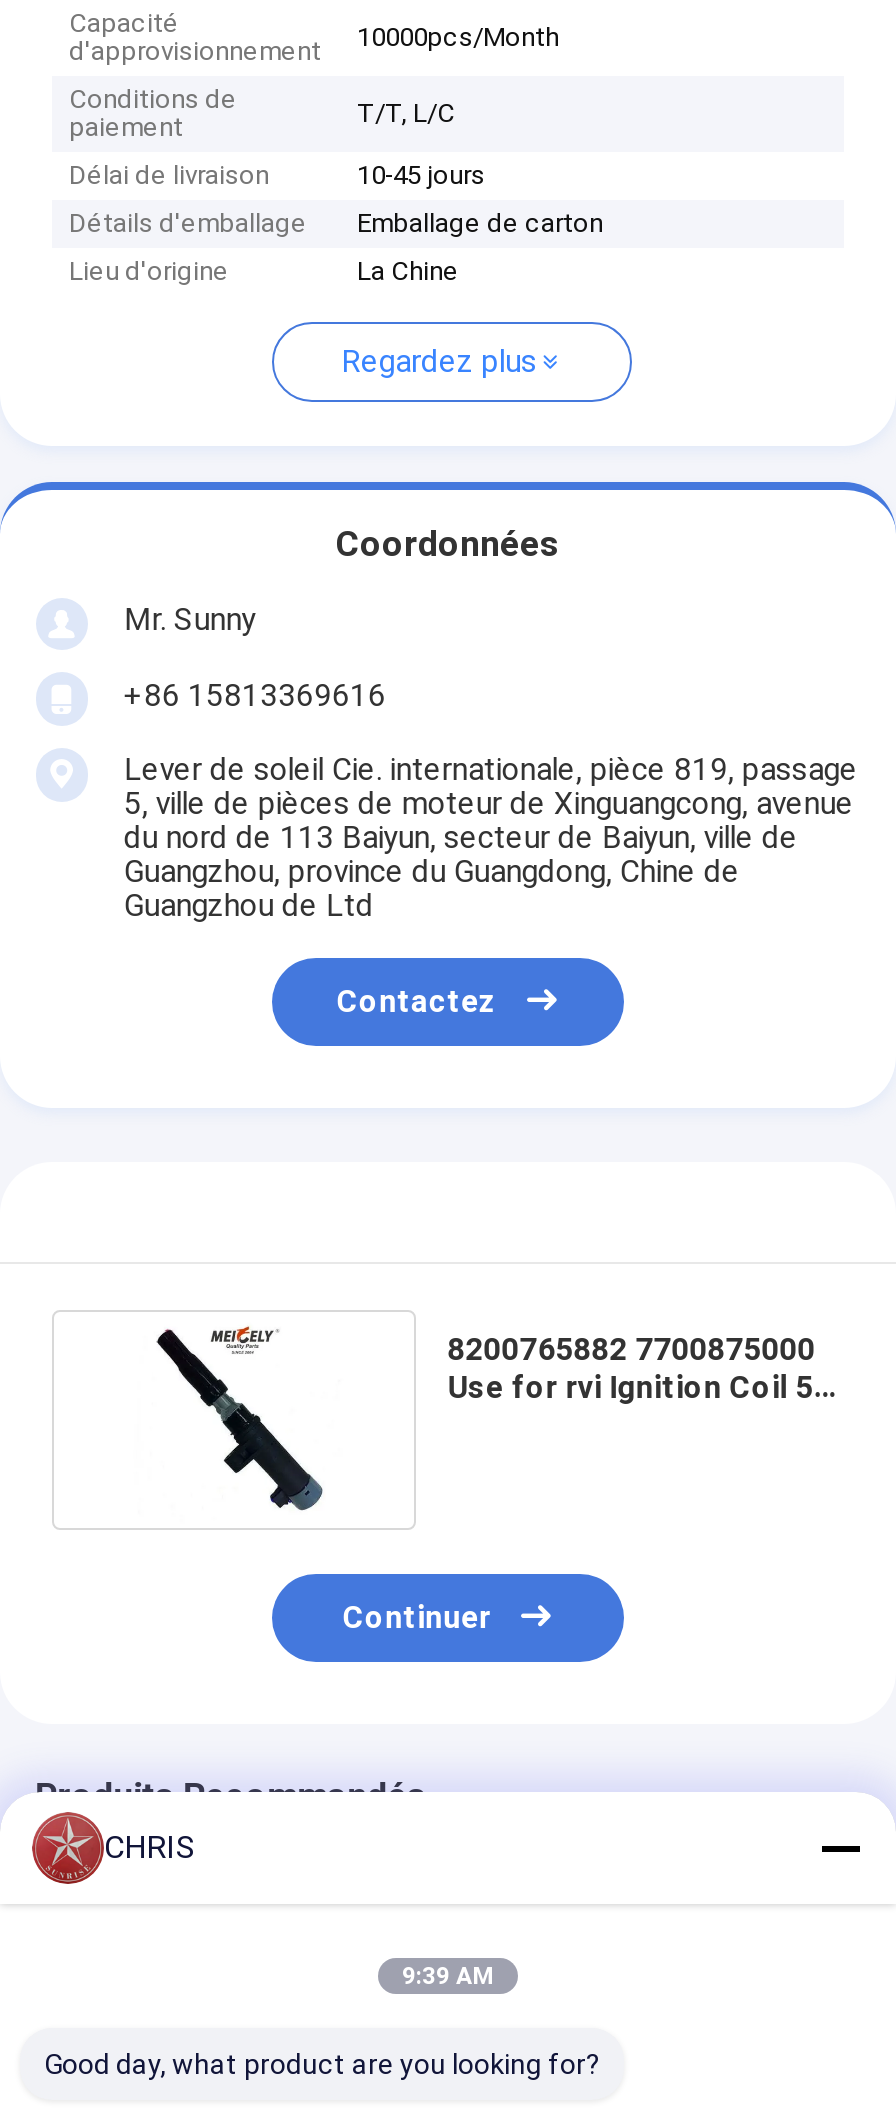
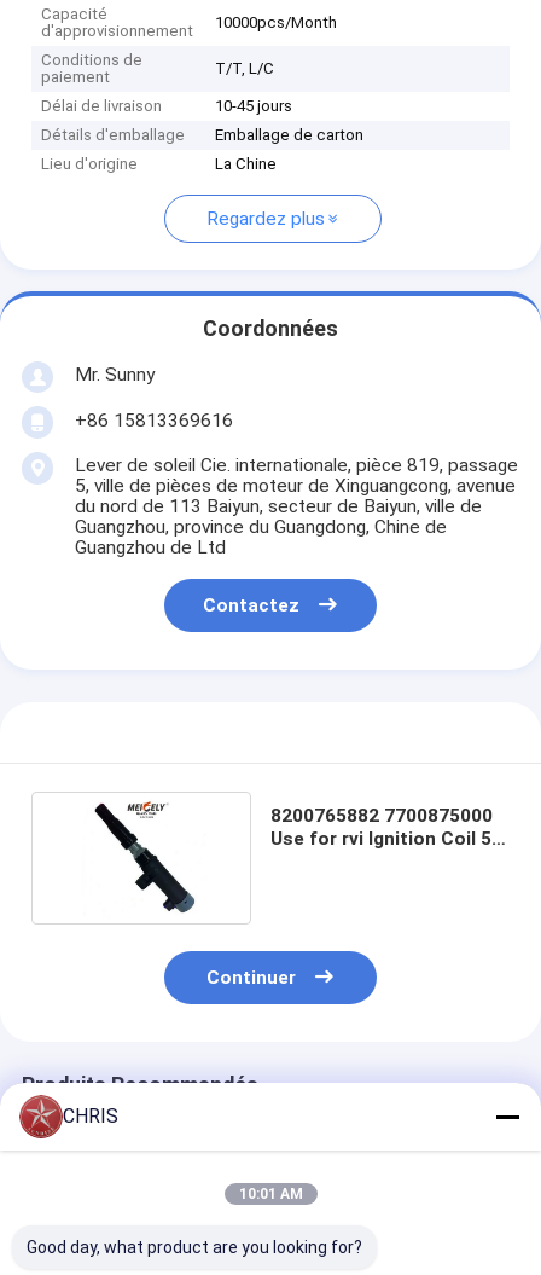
[402,1962,494,1990] 9:39 AM -> [238,1186,303,1202] 10:01 AM

